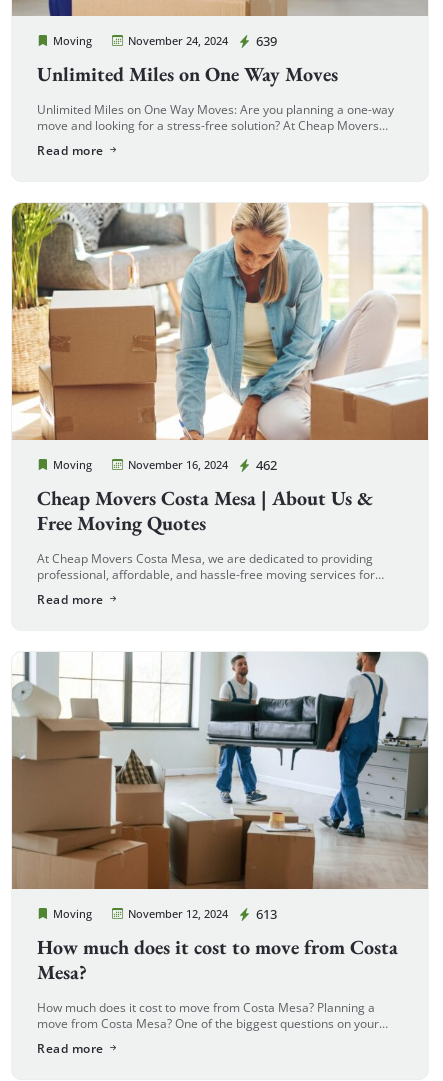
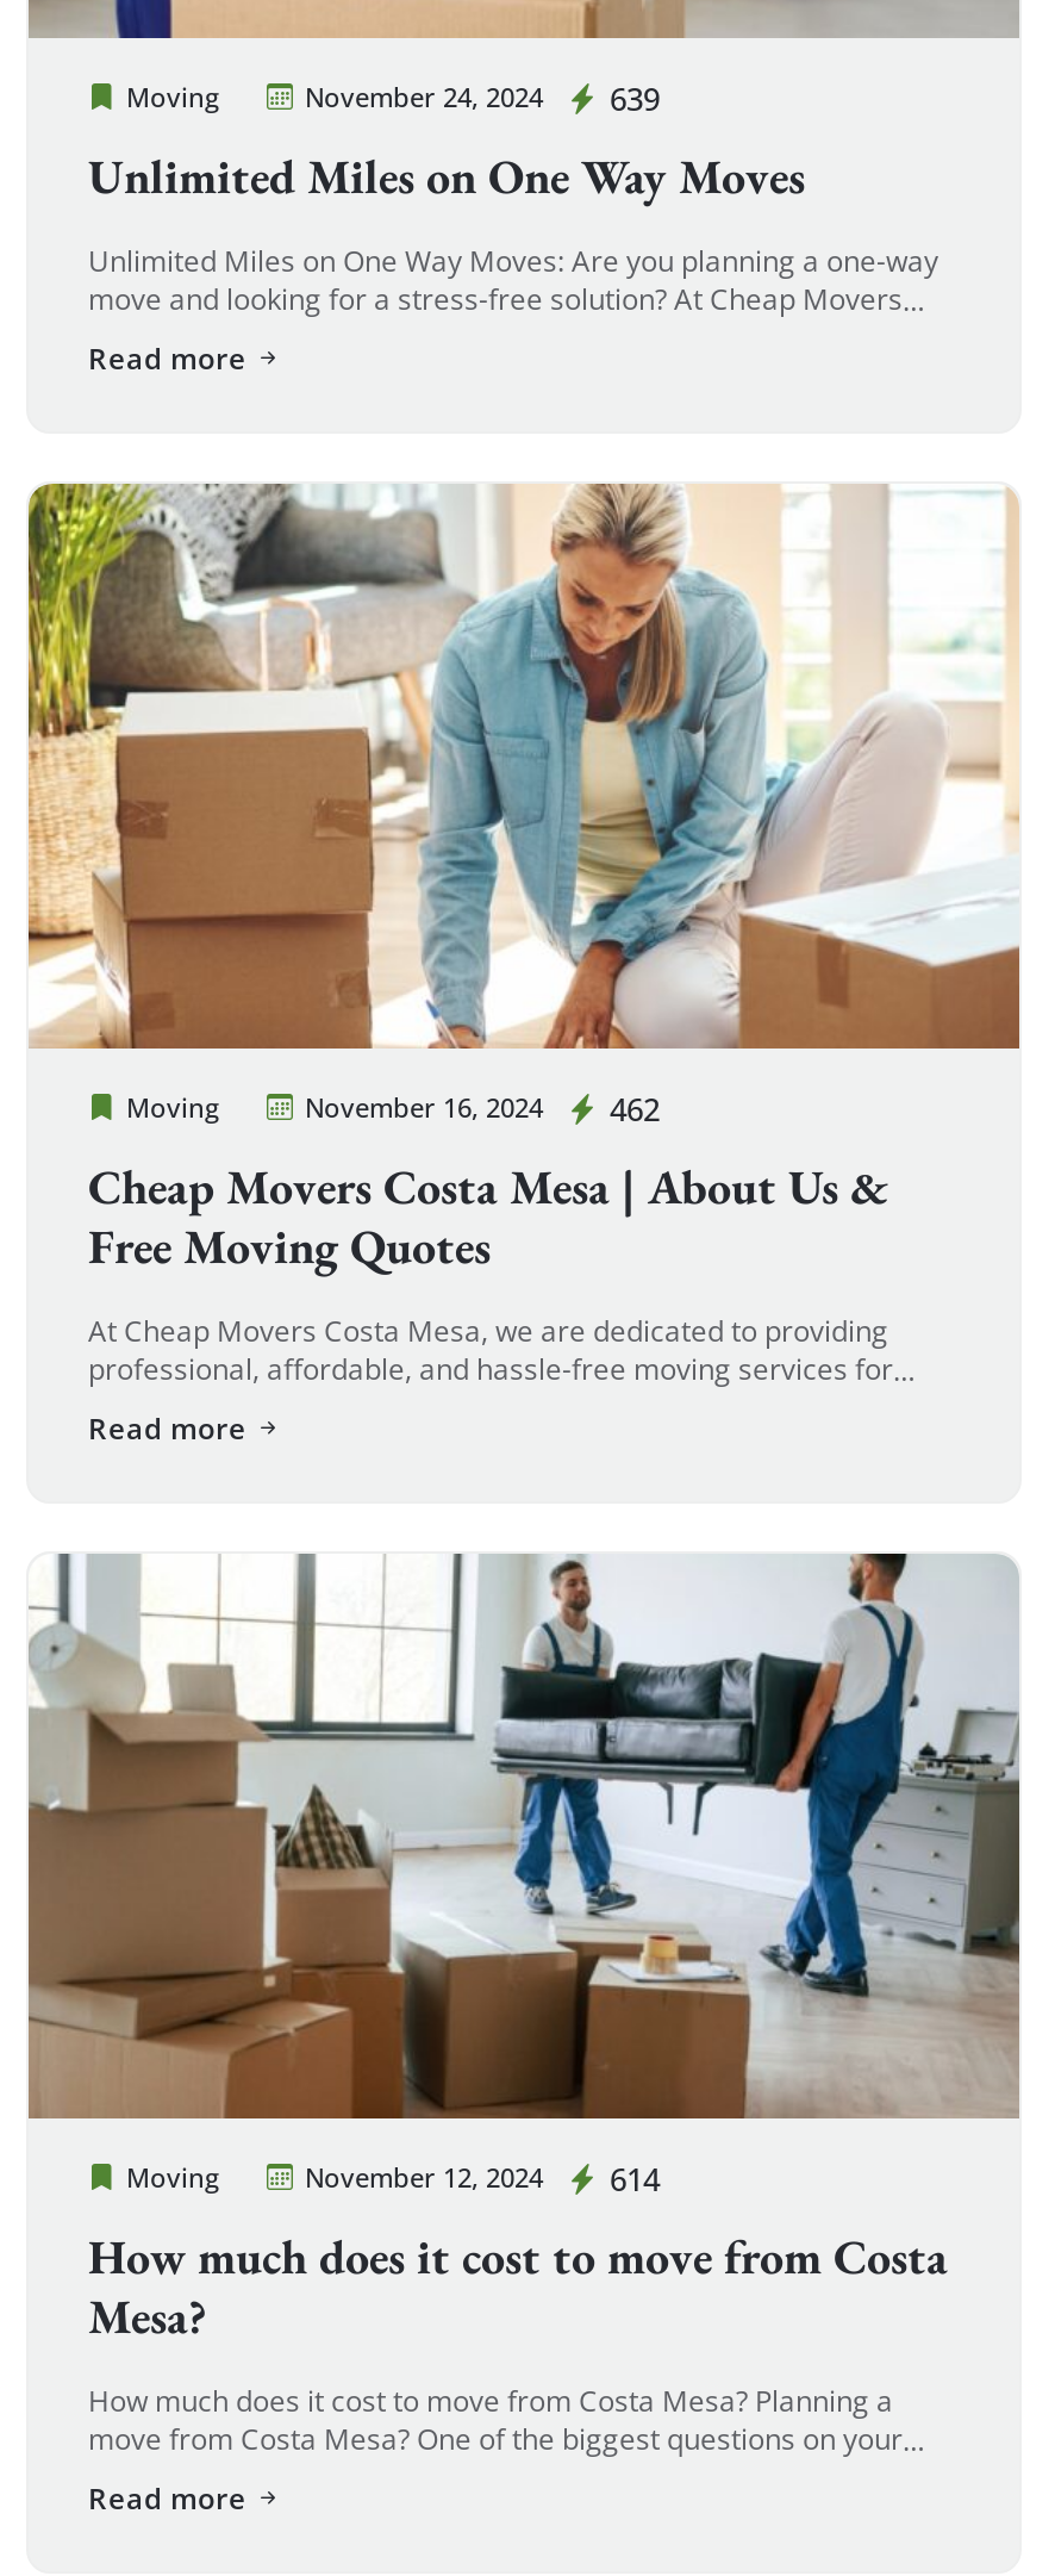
[256,905,277,923] 613 -> [610,2158,660,2200] 614

